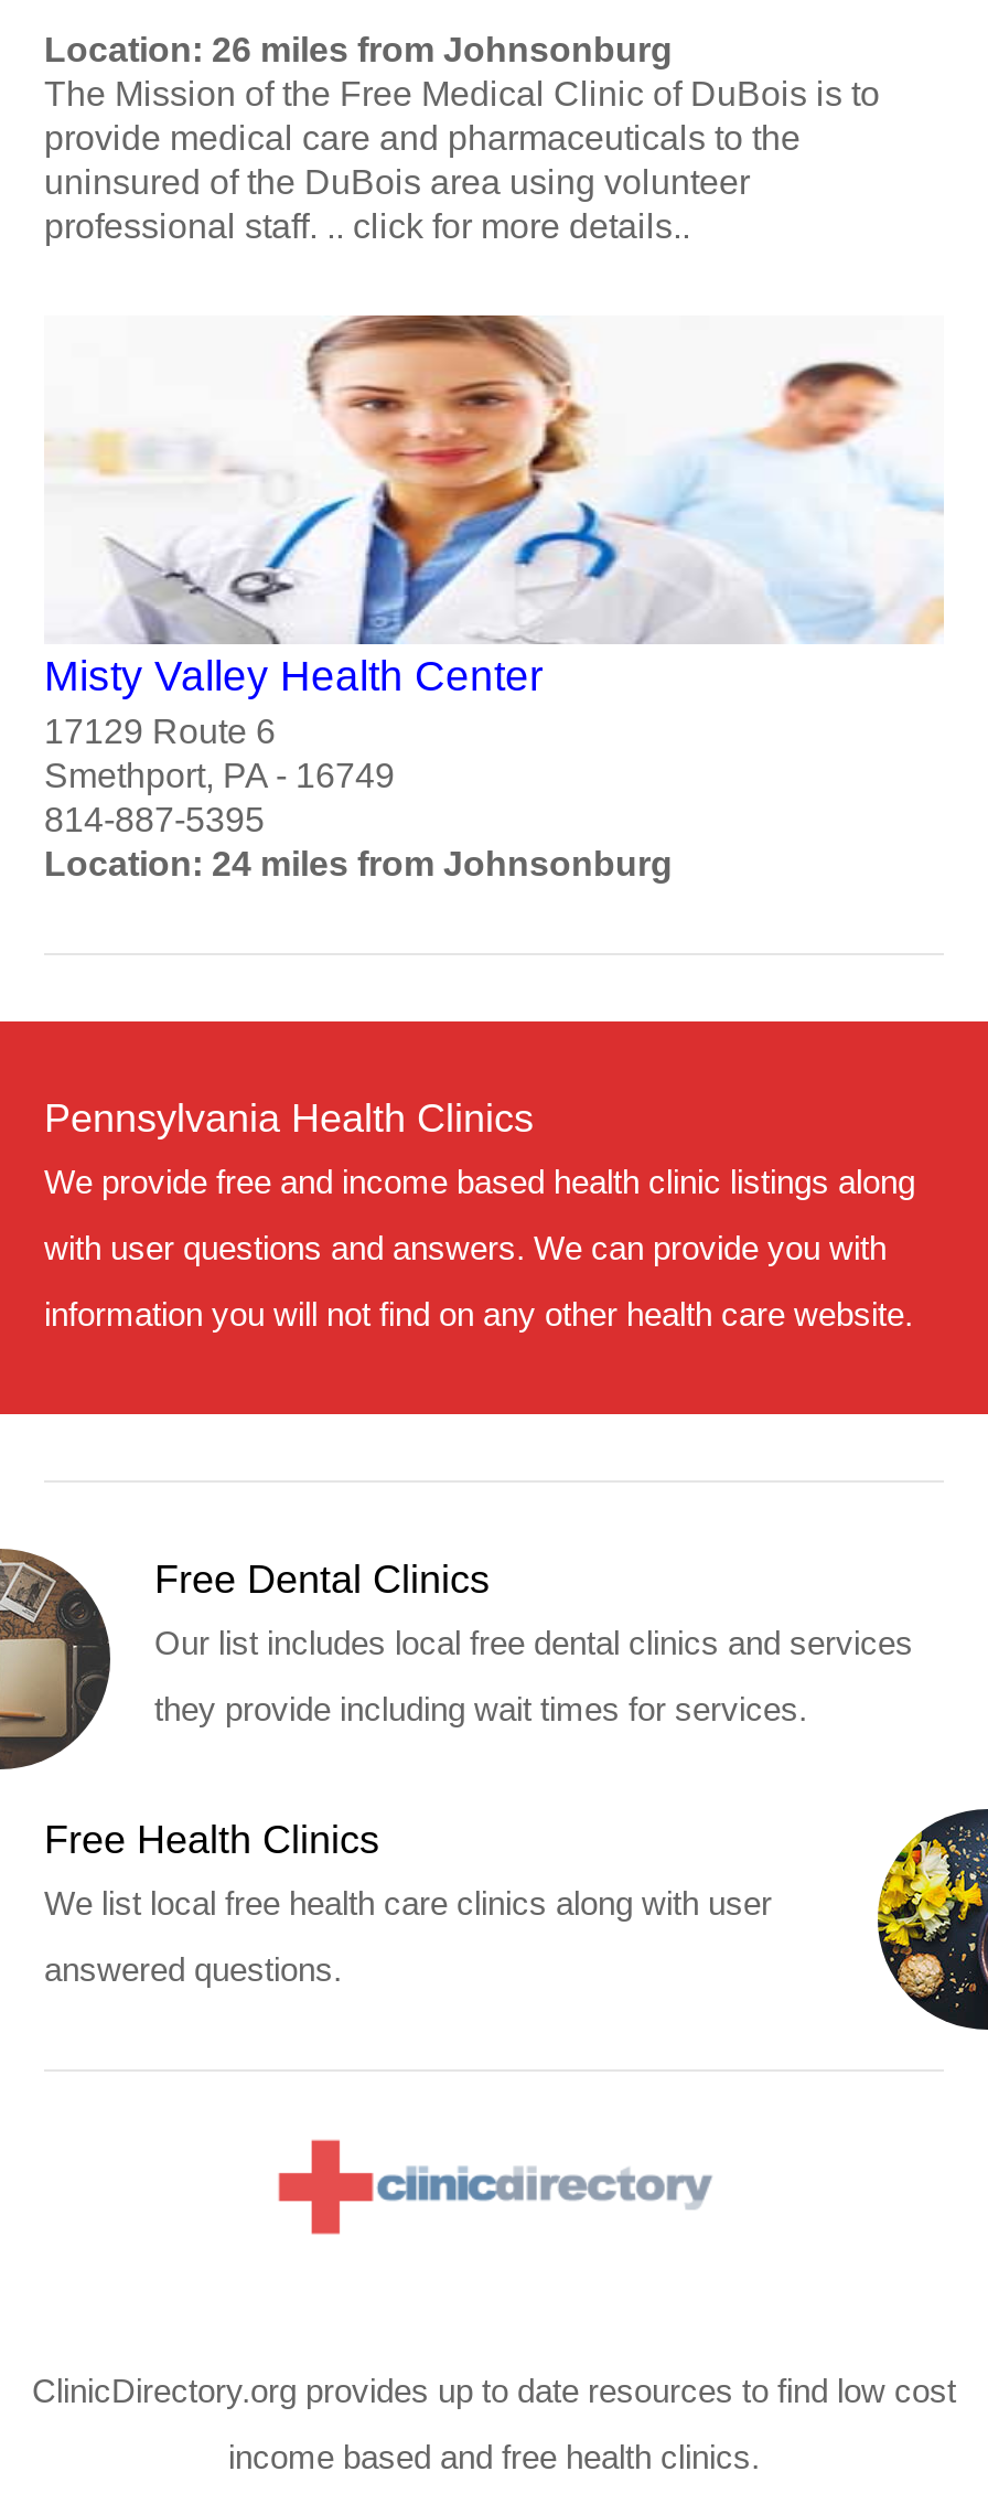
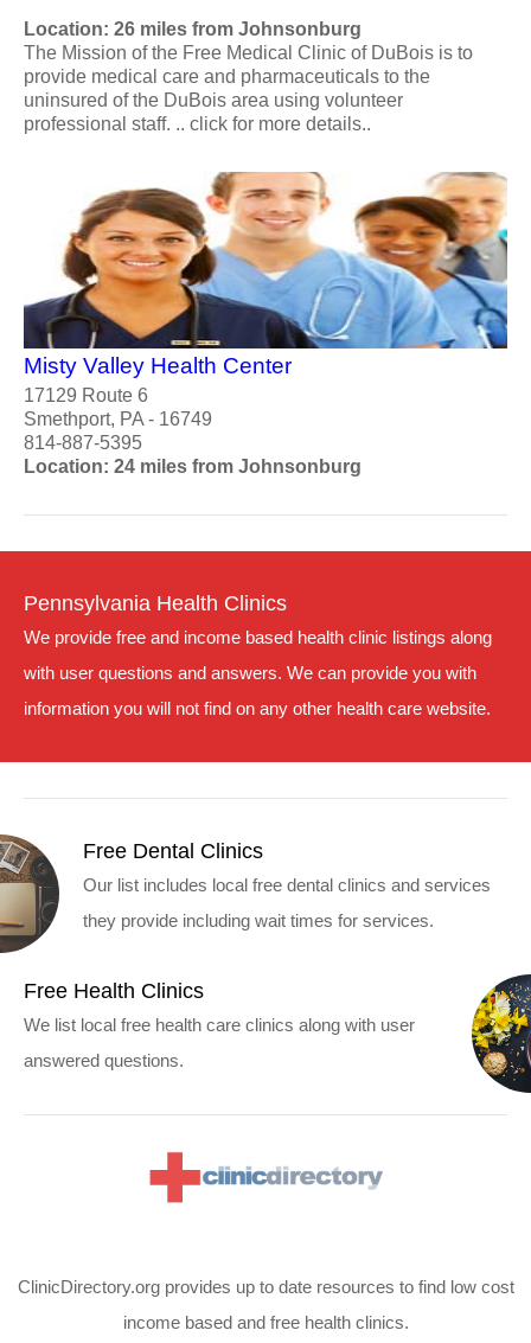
[44,313,944,646] [image] -> [23,171,508,350] [image]

